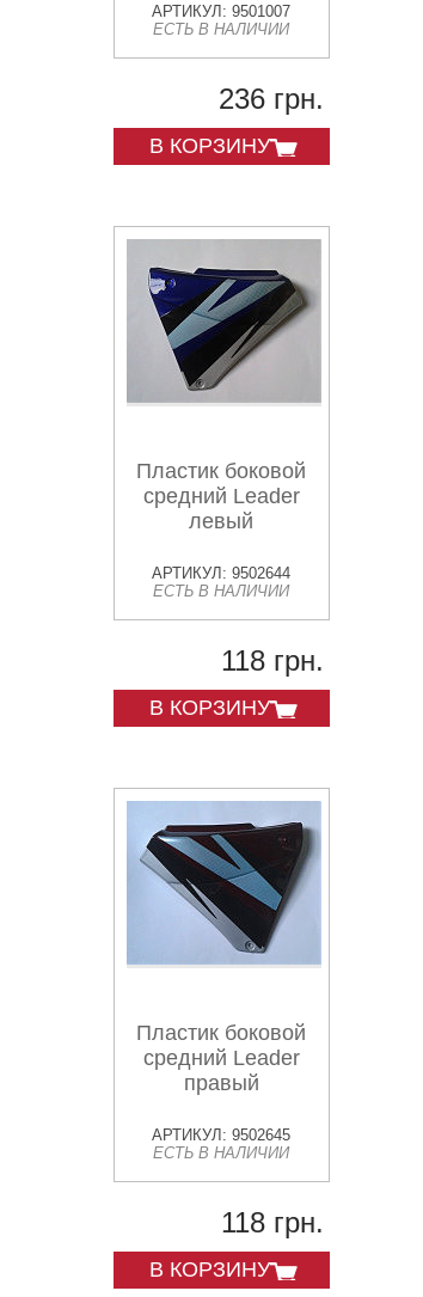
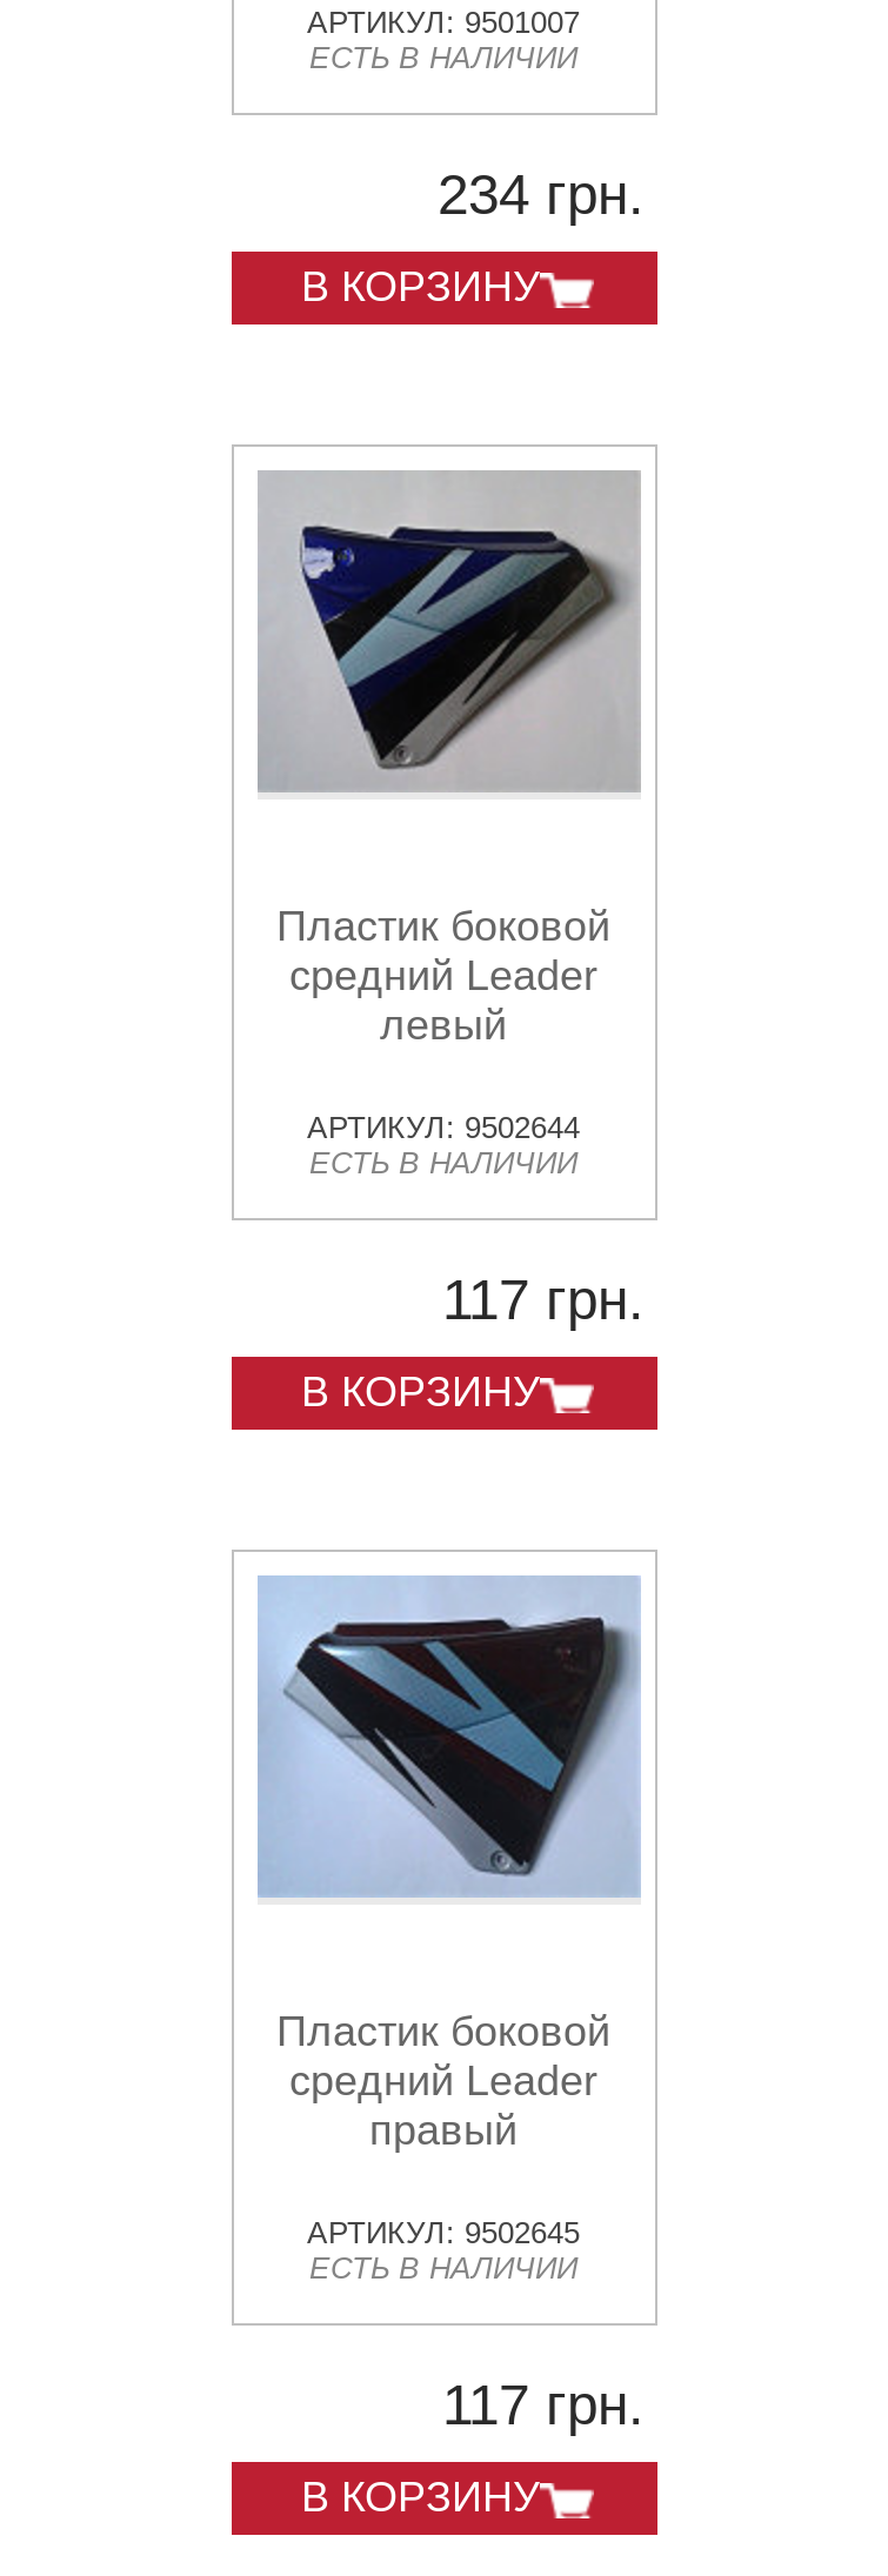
[218,83,323,115] 236 грн. -> [438,162,645,226] 234 грн.
[220,644,323,677] 118 грн. -> [442,1268,645,1331] 117 грн.
[220,1206,323,1239] 118 грн. -> [442,2373,645,2436] 117 грн.

